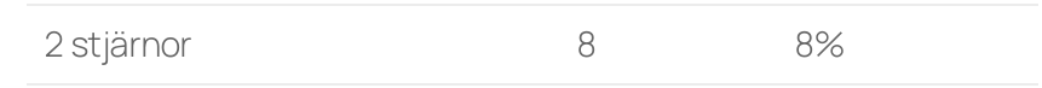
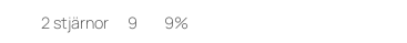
[577,19,596,65] 8 -> [128,12,138,33] 9
[794,19,845,65] 8% -> [164,12,189,33] 9%

